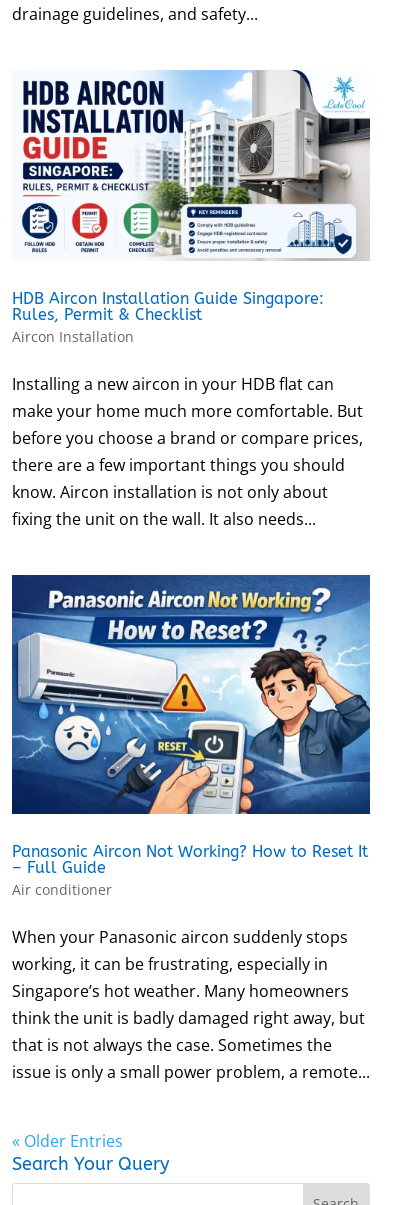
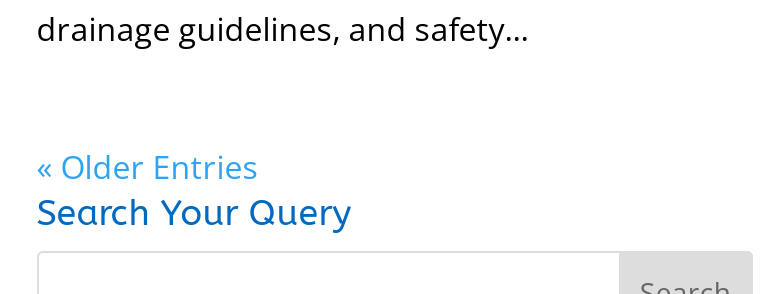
[12,69,371,530] [image] | HDB Aircon Installation Guide Singapore: | Rules, Permit & Checklist | Aircon Installation | Installing a new aircon in your HDB flat can | make your home much more comfortable. But | before you choose a brand or compare prices, | there are a few important things you should | know. Aircon installation is not only about | fixing the unit on the wall. It also needs... -> none
[11,574,371,1083] [image] | Panasonic Aircon Not Working? How to Reset It | – Full Guide | Air conditioner | When your Panasonic aircon suddenly stops | working, it can be frustrating, especially in | Singapore’s hot weather. Many homeowners | think the unit is badly damaged right away, but | that is not always the case. Sometimes the | issue is only a small power problem, a remote... -> none

